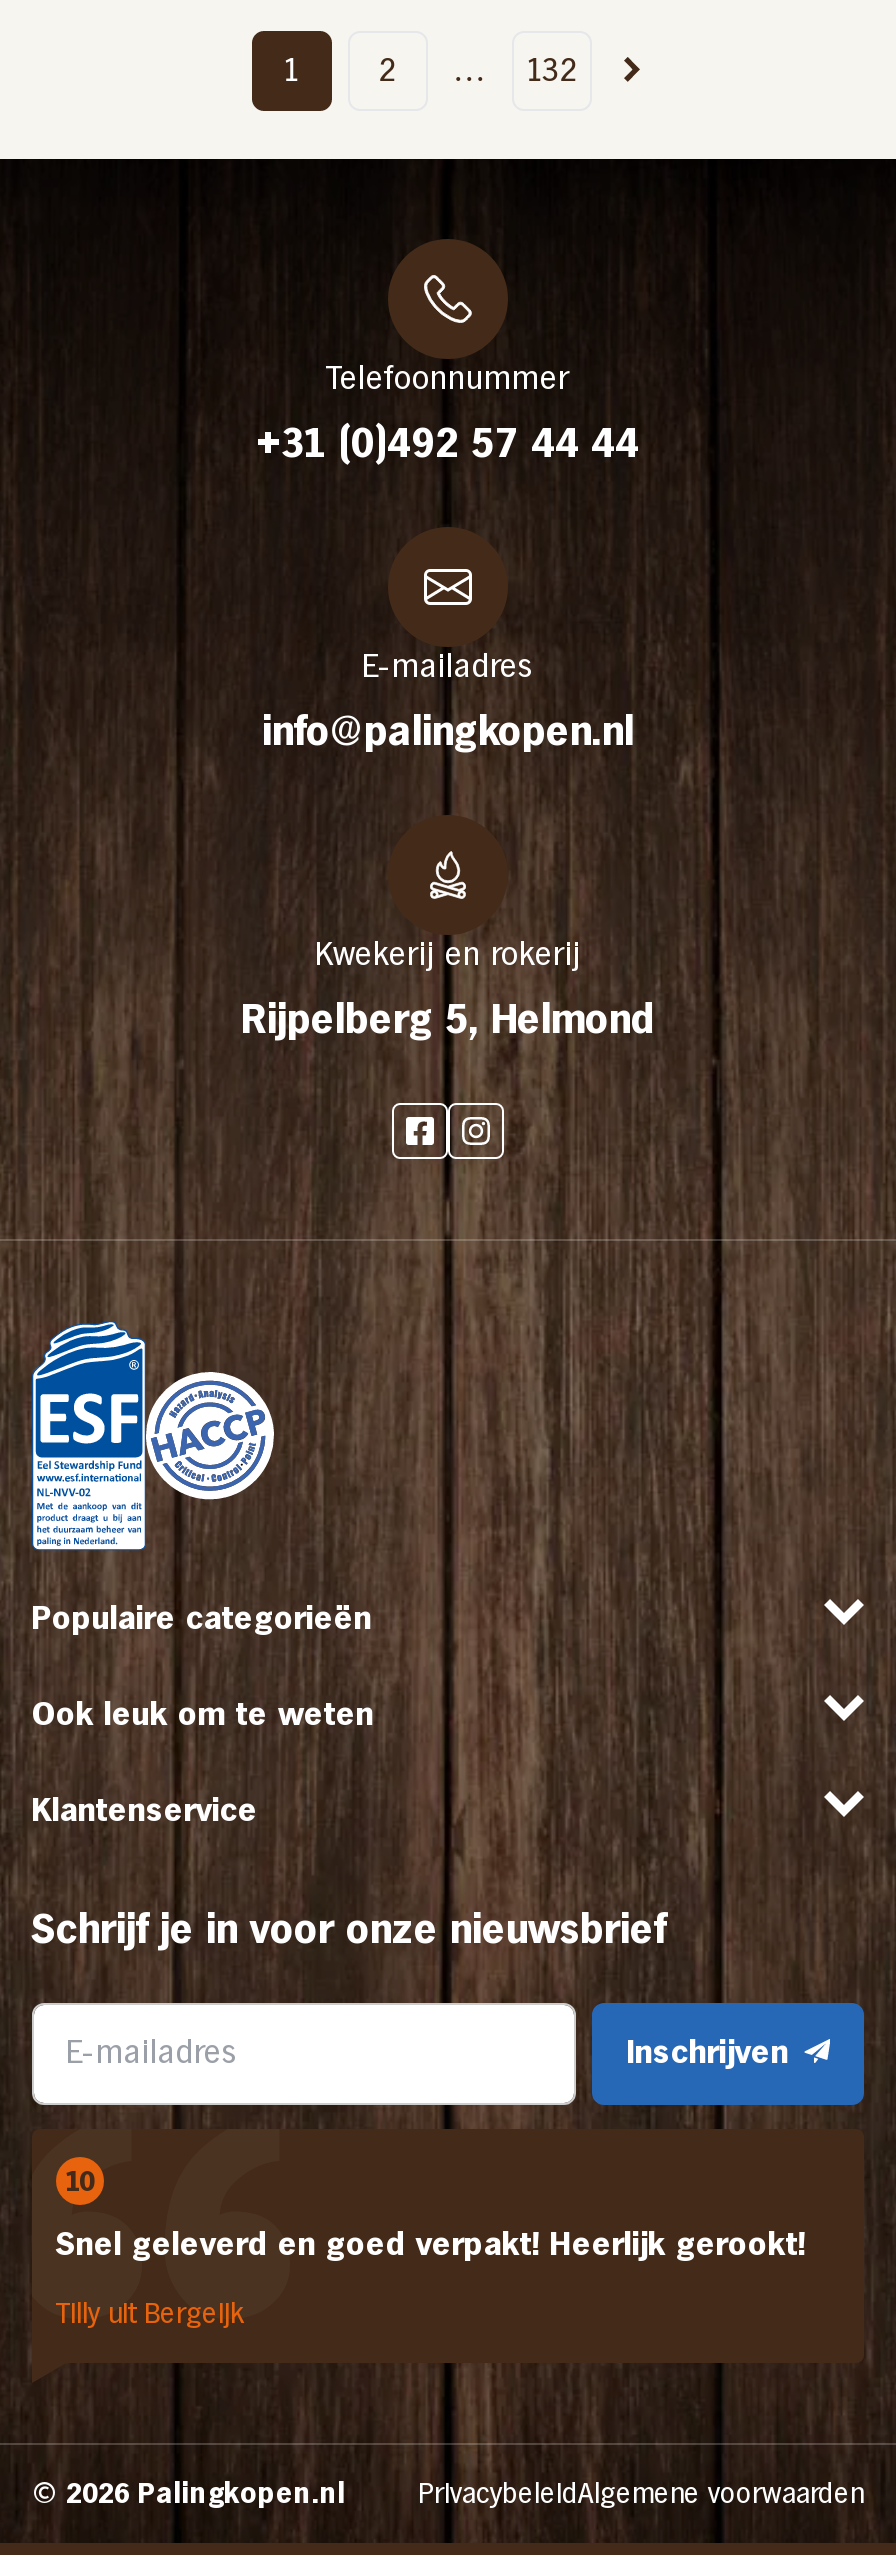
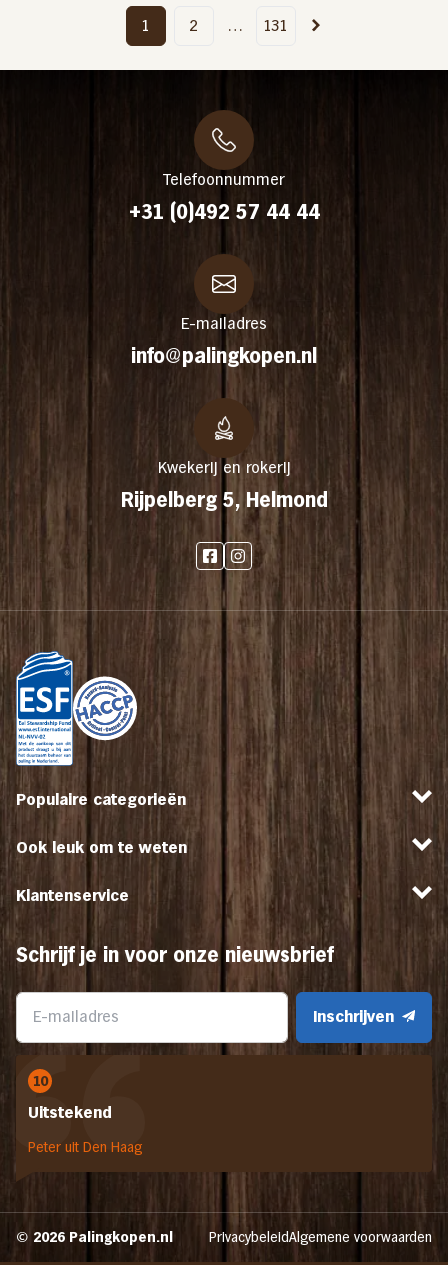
[525,50,577,88] 132 -> [263,16,288,35] 131
[56,2224,806,2262] Snel geleverd en goed verpakt! Heerlijk gerookt! -> [28,1103,112,1122] Uitstekend
[56,2296,244,2328] Tilly uit Bergeijk -> [28,1139,142,1155] Peter uit Den Haag

